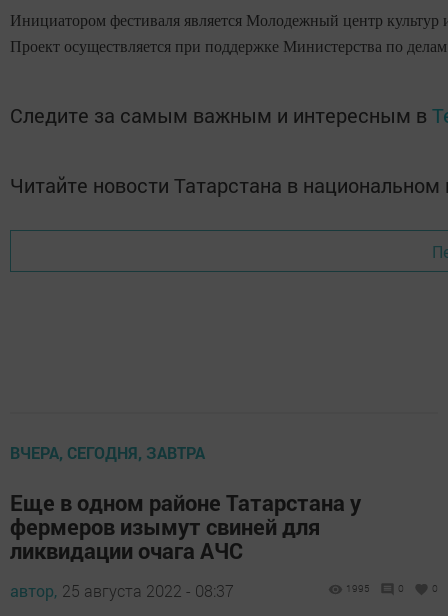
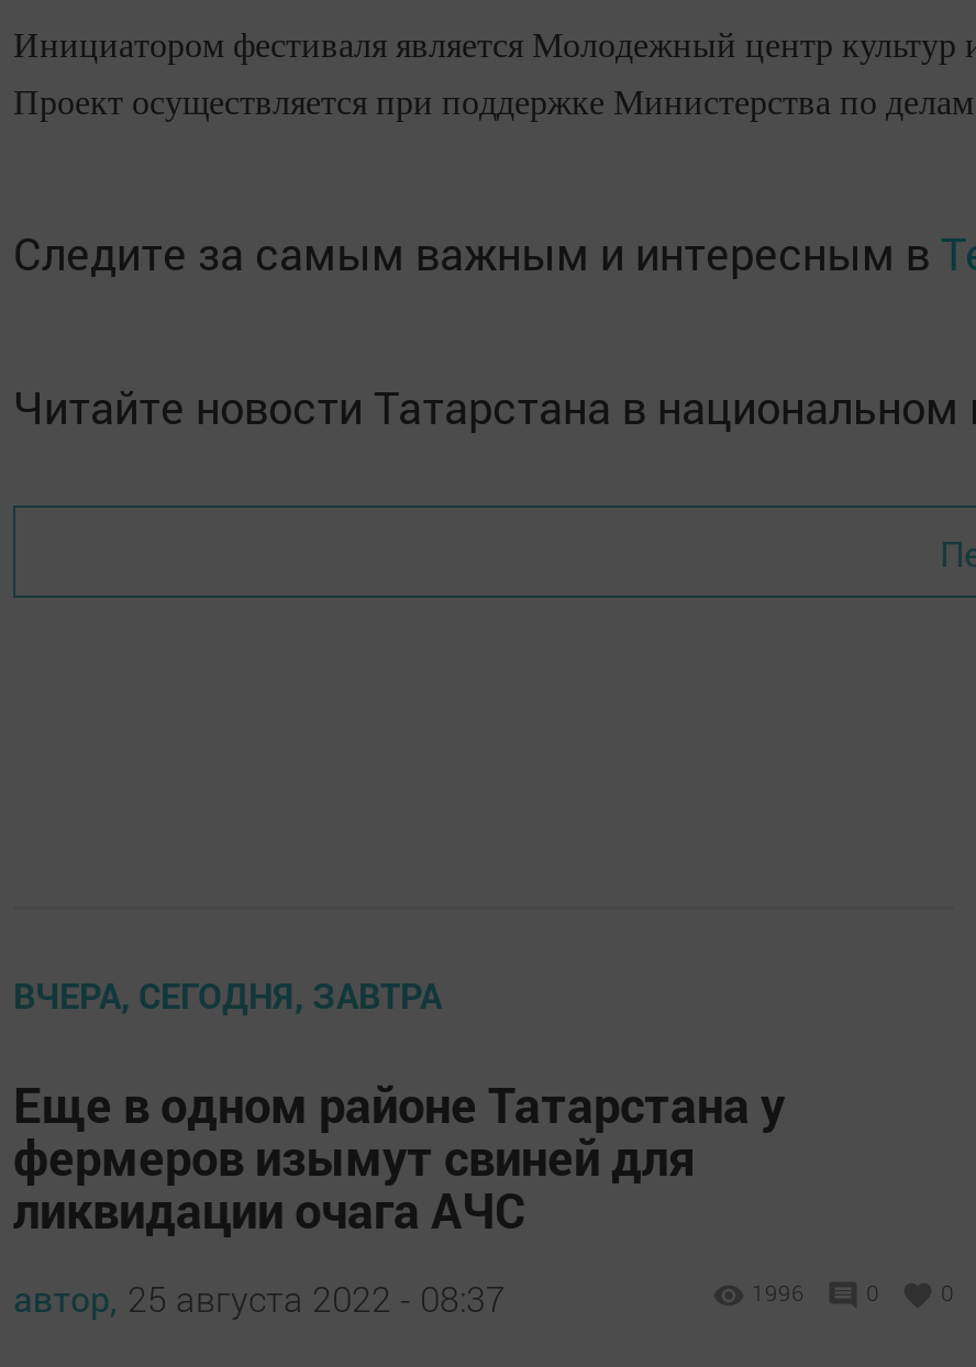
[346,582,370,595] 1995 -> [752,1279,805,1307] 1996

